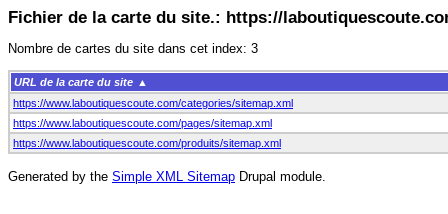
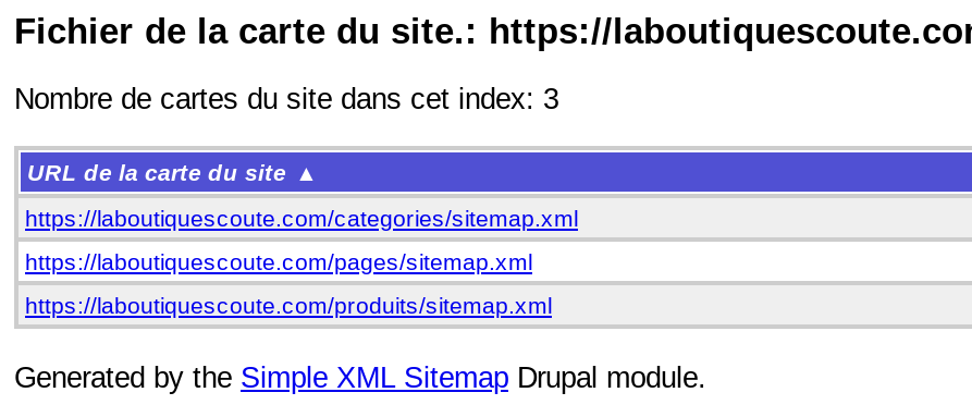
[13,97,293,109] https://www.laboutiquescoute.com/categories/sitemap.xml -> [25,204,578,230] https://laboutiquescoute.com/categories/sitemap.xml
[13,117,272,129] https://www.laboutiquescoute.com/pages/sitemap.xml -> [25,248,532,274] https://laboutiquescoute.com/pages/sitemap.xml
[13,137,281,149] https://www.laboutiquescoute.com/produits/sitemap.xml -> [25,291,552,317] https://laboutiquescoute.com/produits/sitemap.xml

